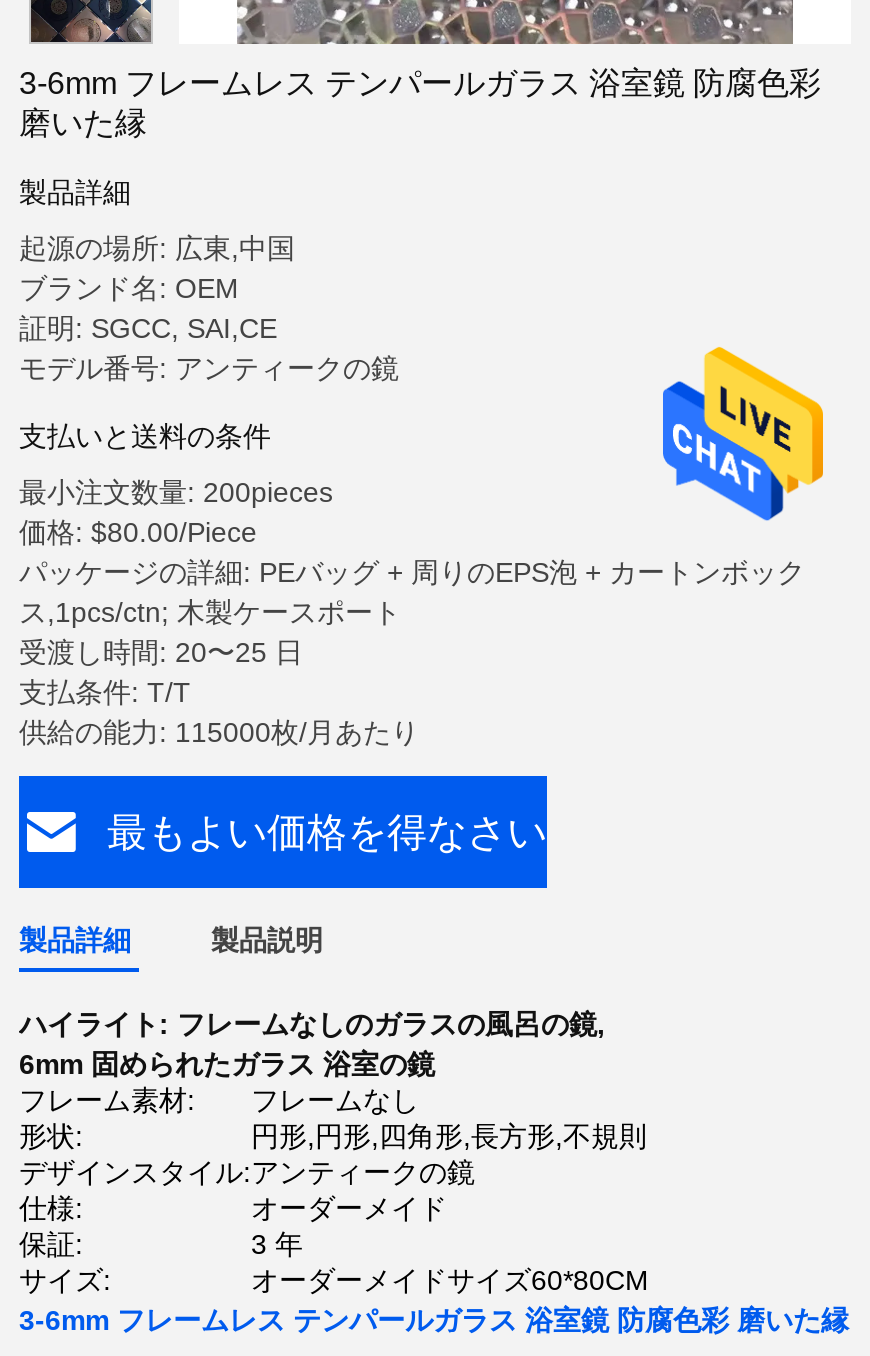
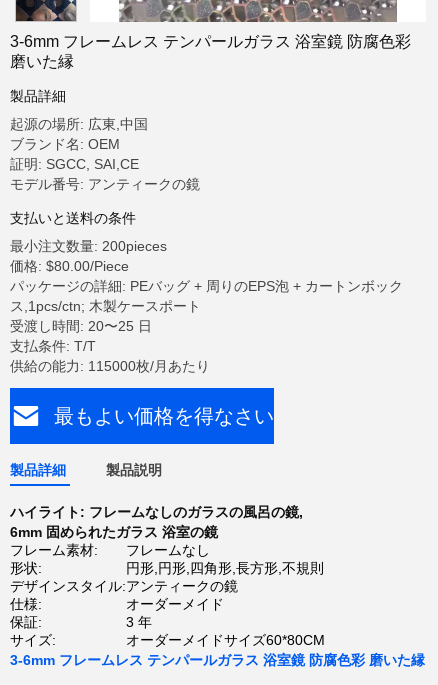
[661,346,825,522] [image] -> none

